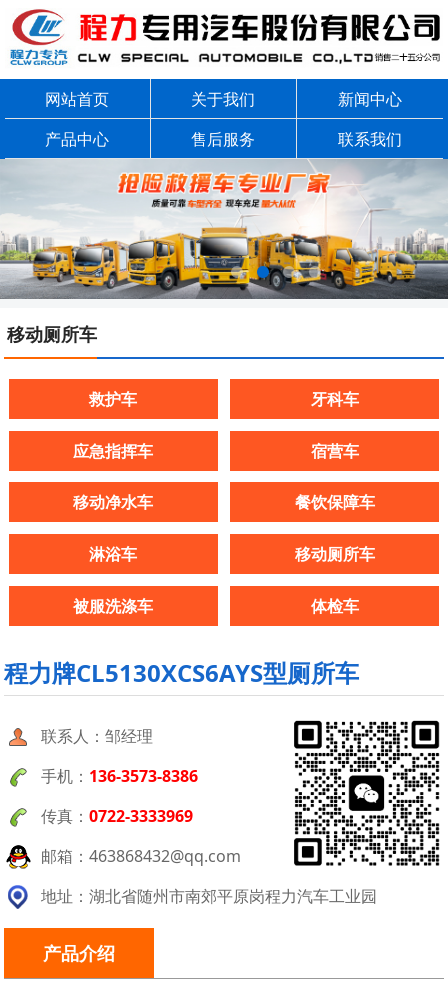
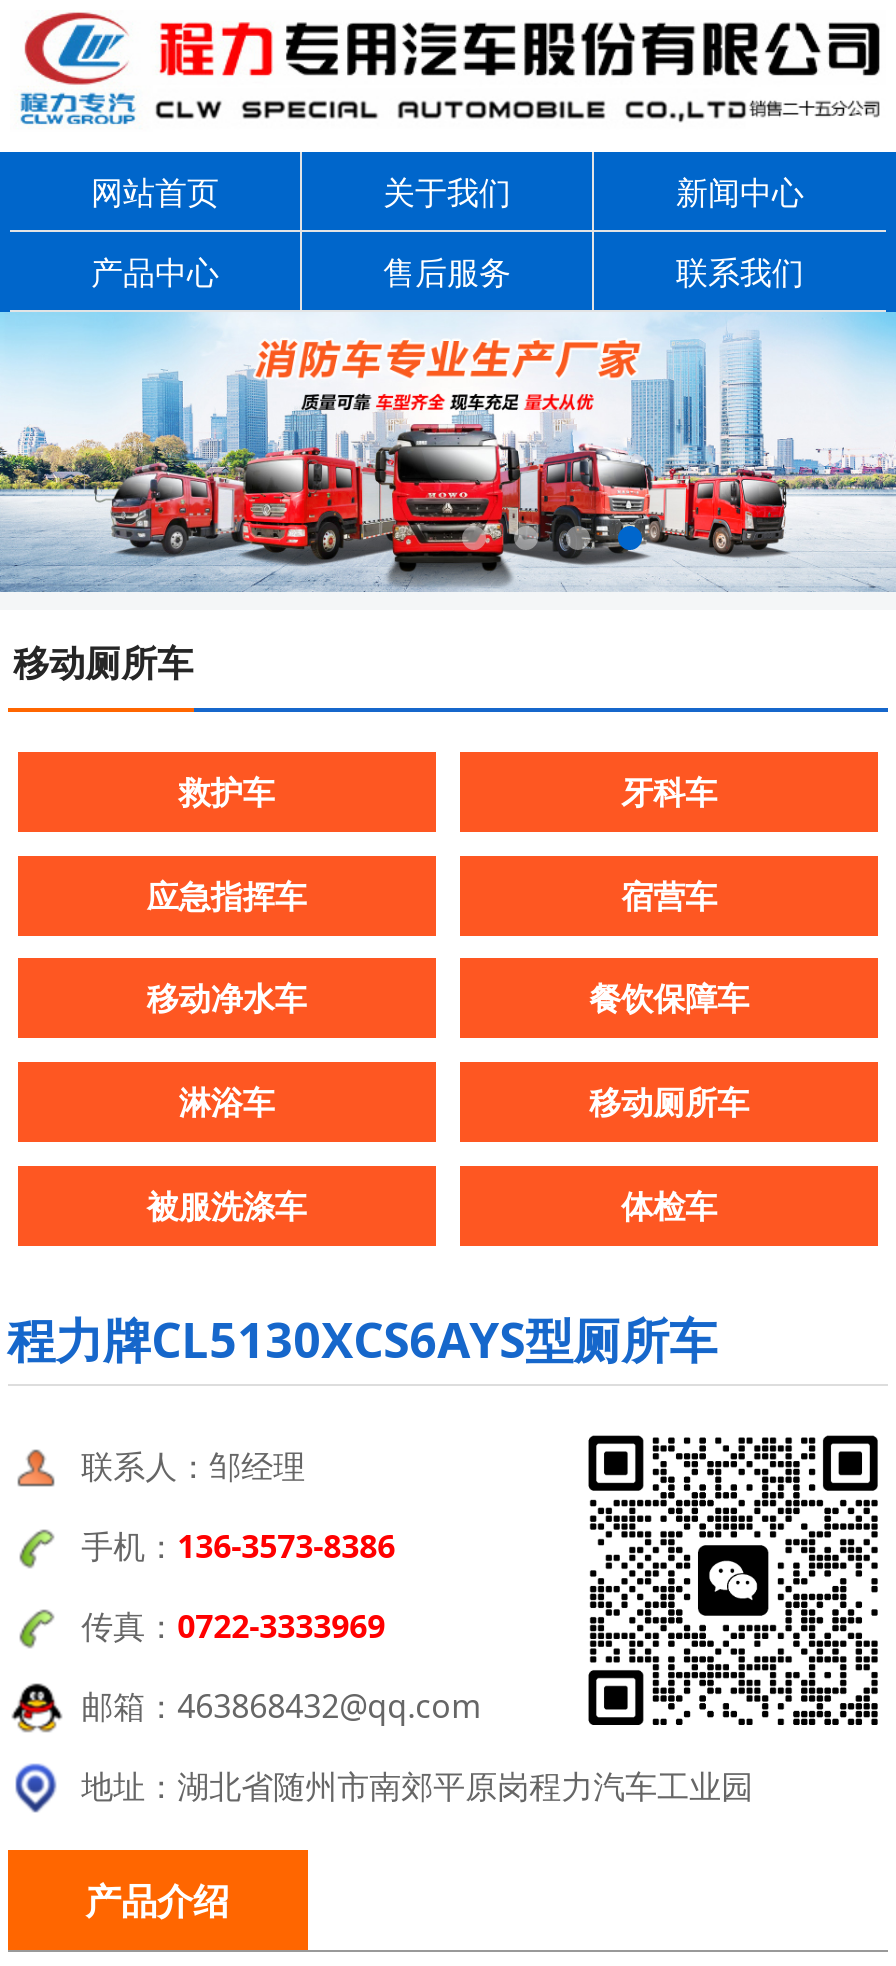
[3,159,445,300] [image] -> [6,312,890,592] [image]

